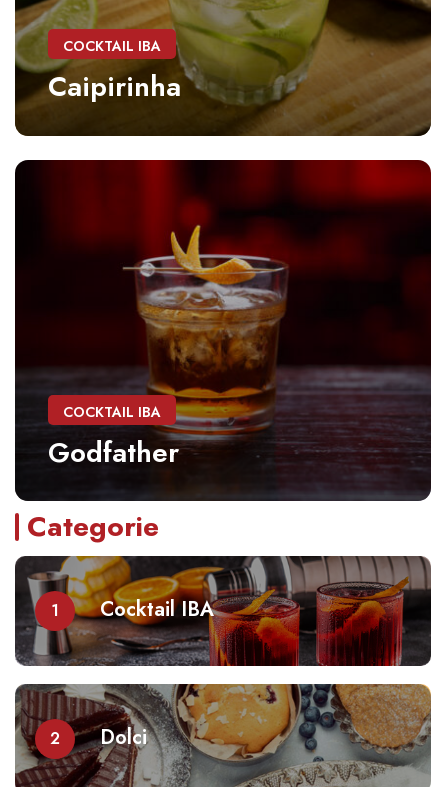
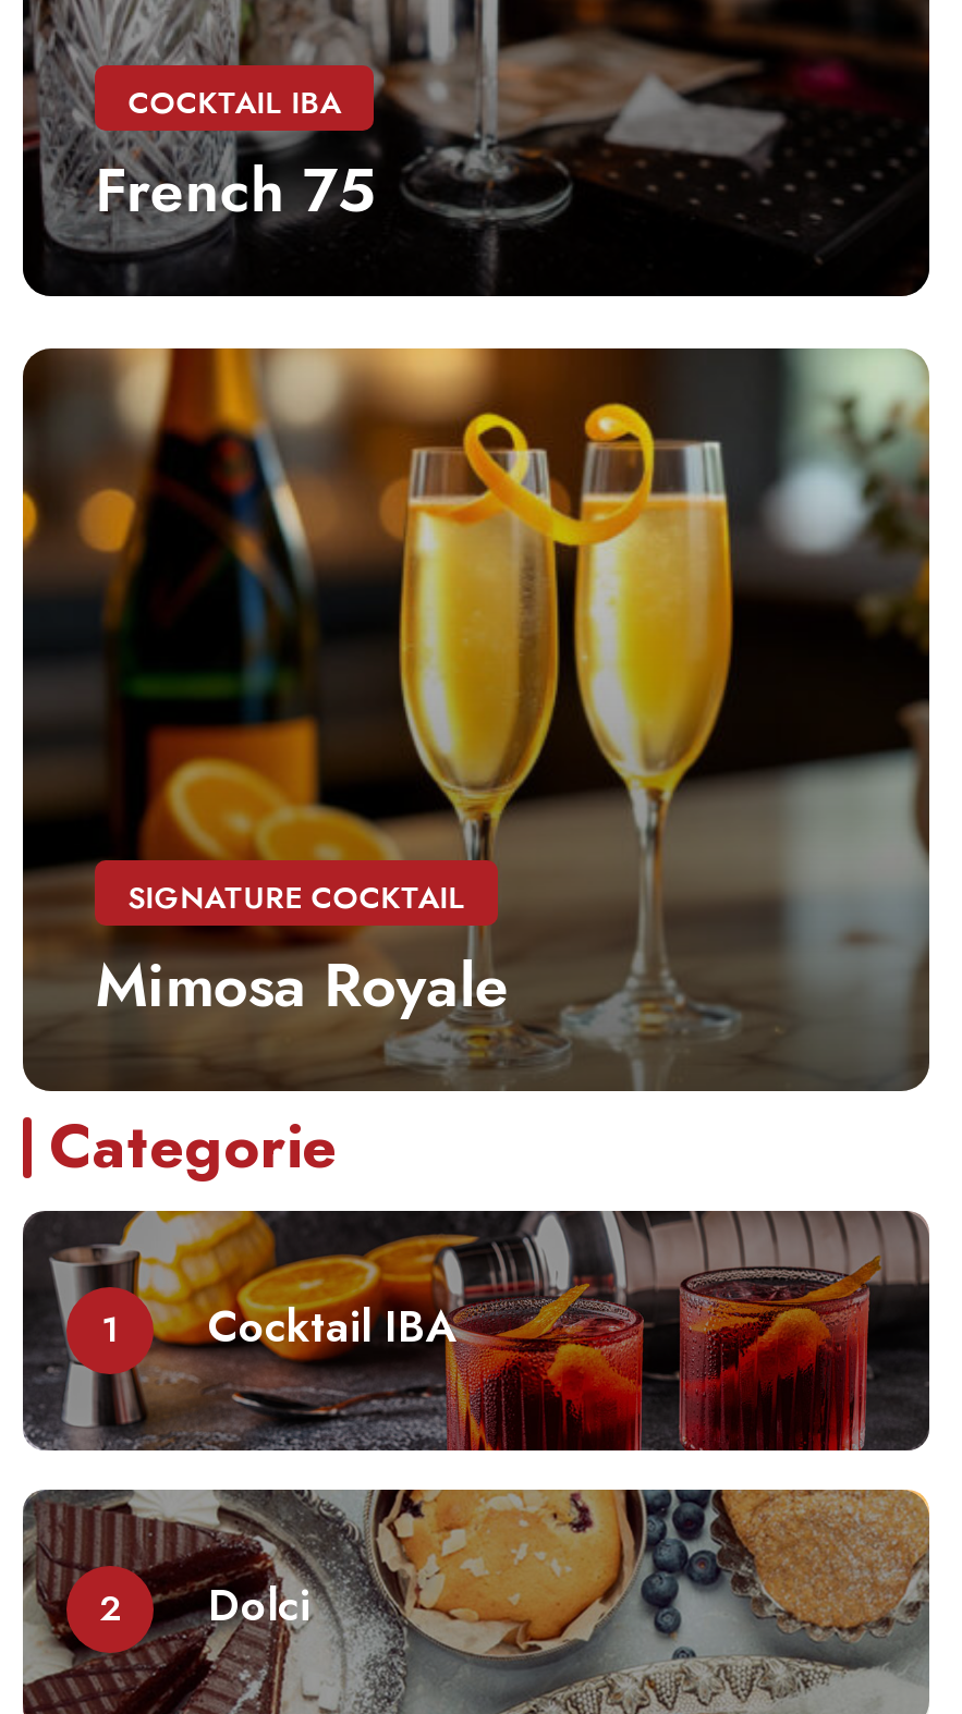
[48,66,181,107] Caipirinha -> [95,145,374,234] French 75
[14,159,432,500] [image] | COCKTAIL IBA | Godfather -> [21,346,931,1091] [image] | SIGNATURE COCKTAIL | Mimosa Royale

